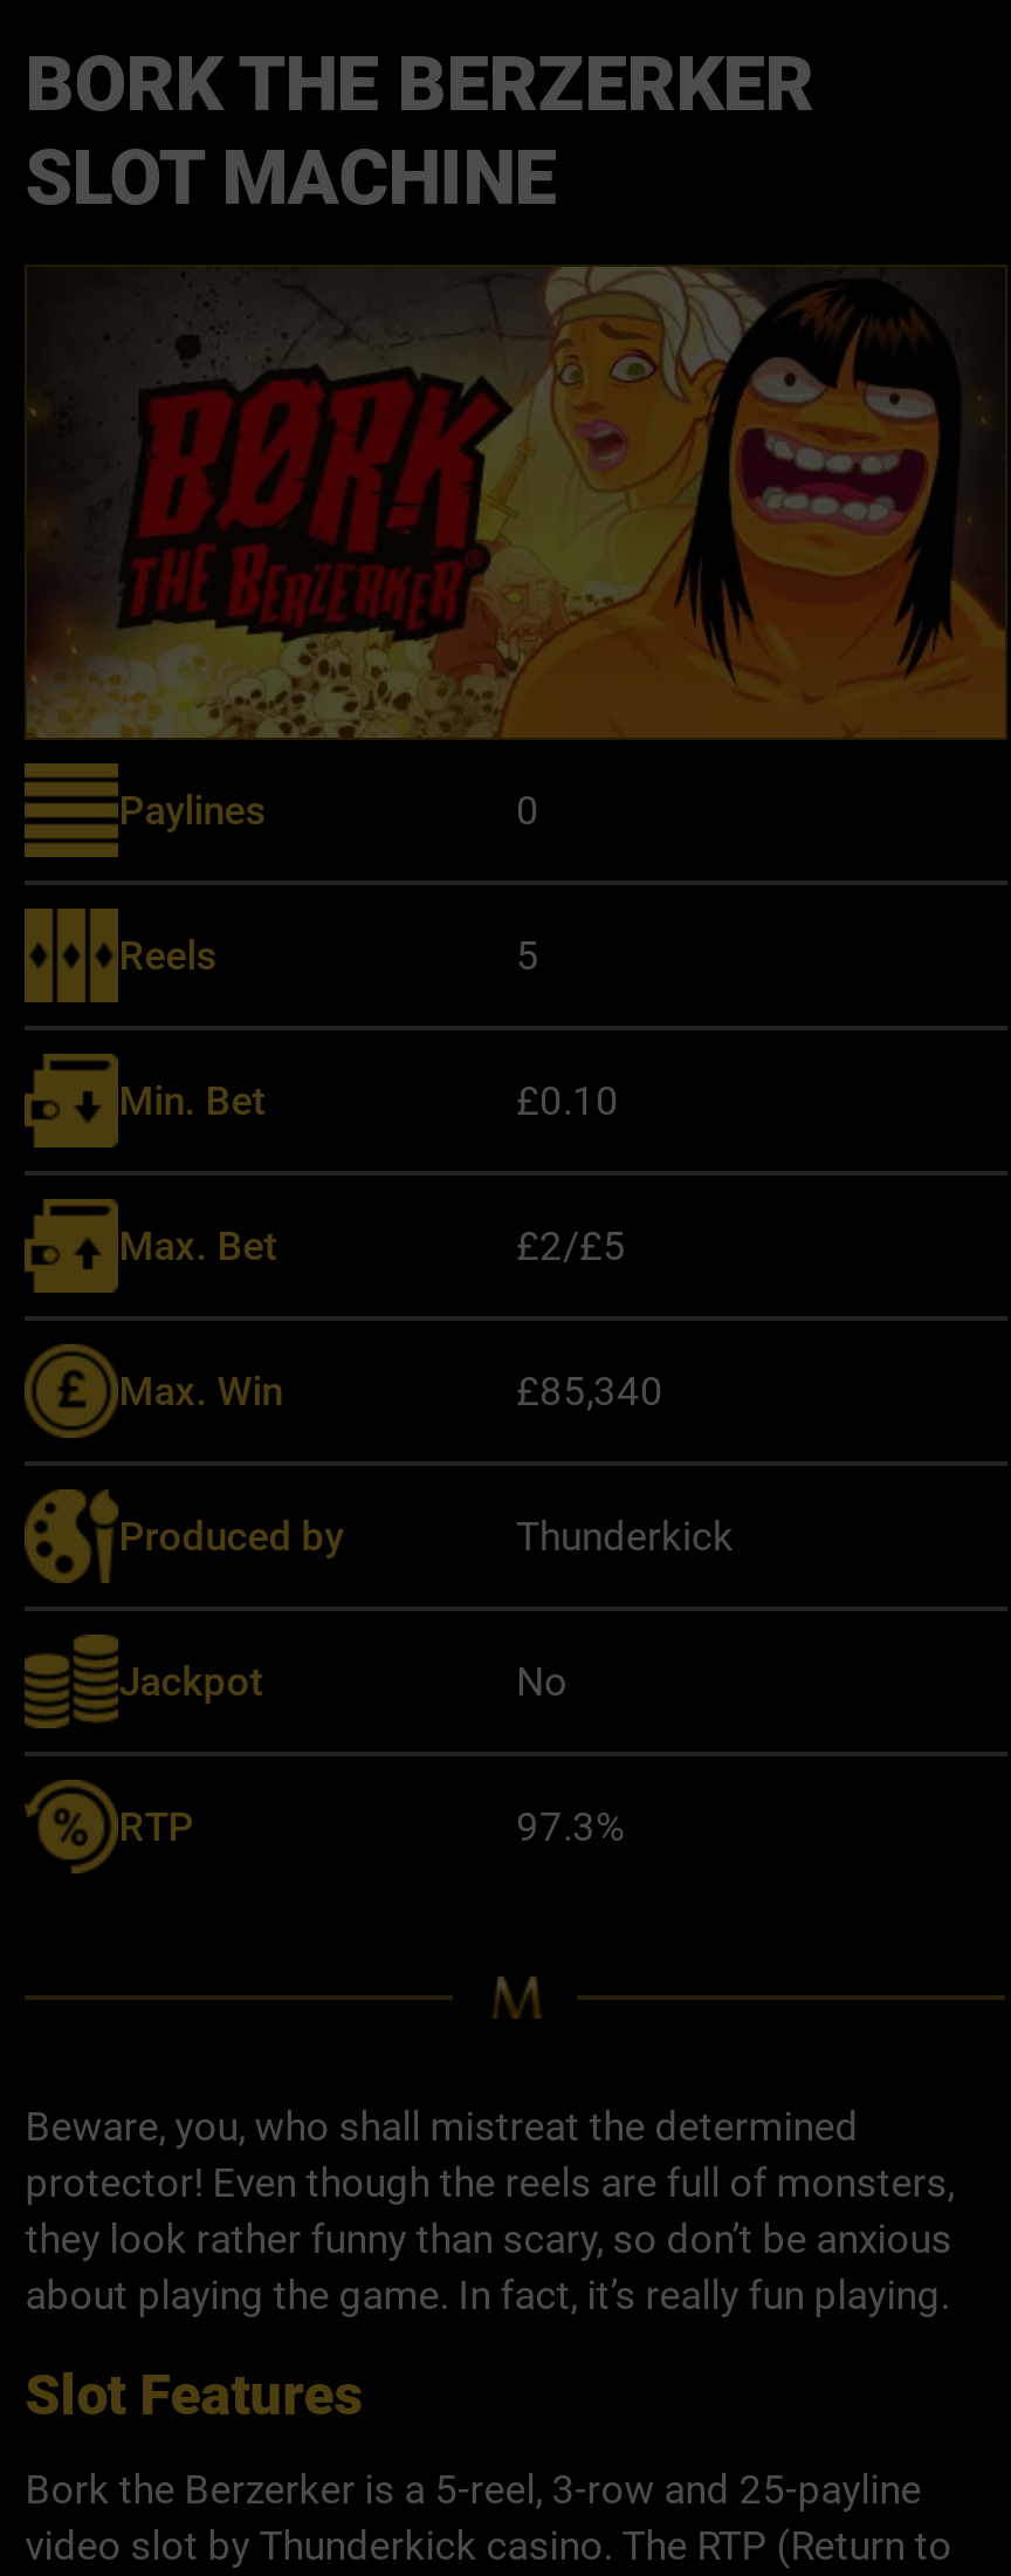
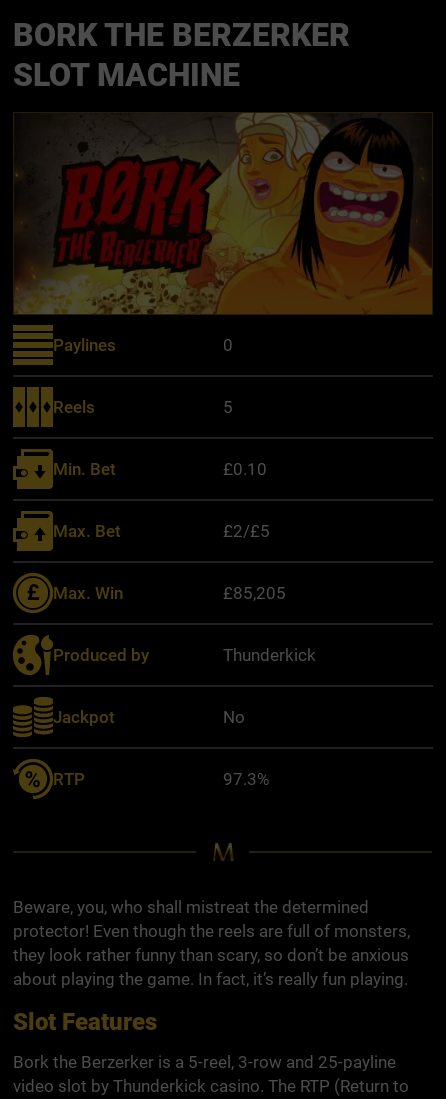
[516,1367,663,1414] £85,340 -> [223,583,286,603] £85,205

